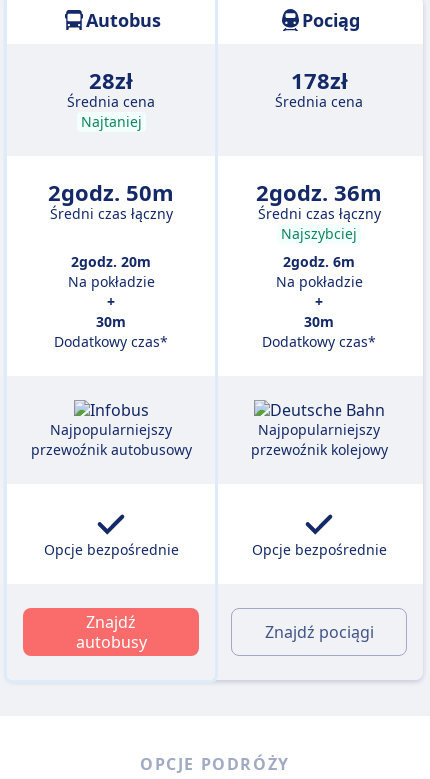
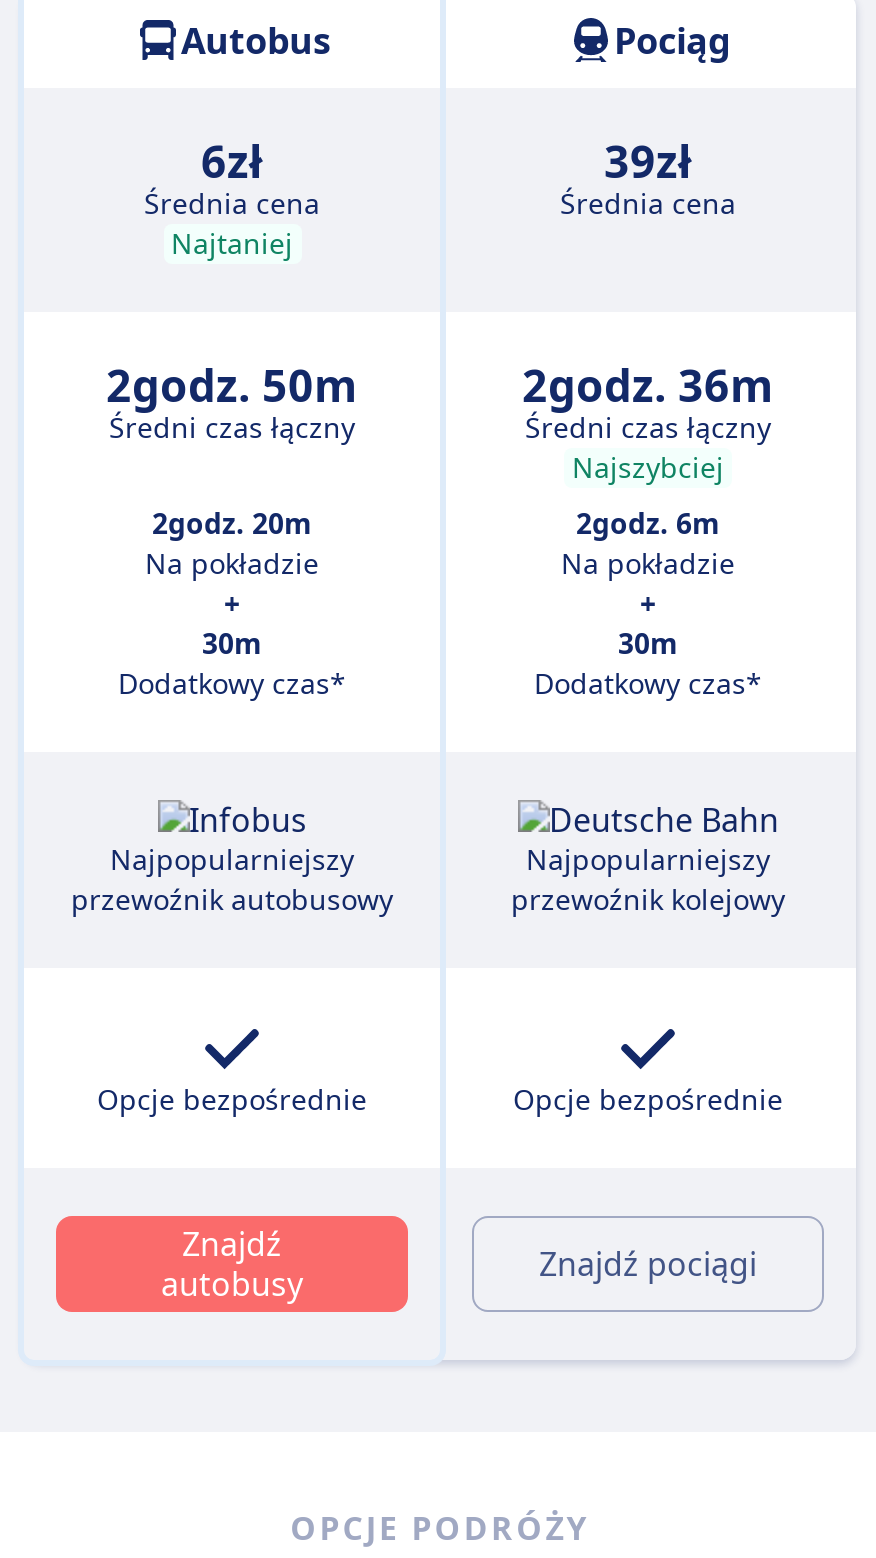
[89,65,133,95] 28zł -> [201,130,263,190] 6zł
[290,65,347,95] 178zł -> [604,130,692,190] 39zł

